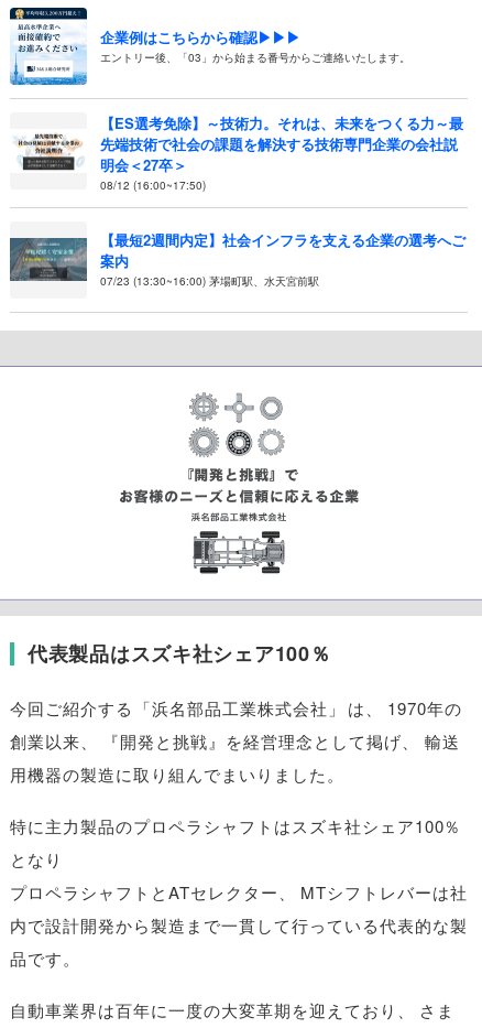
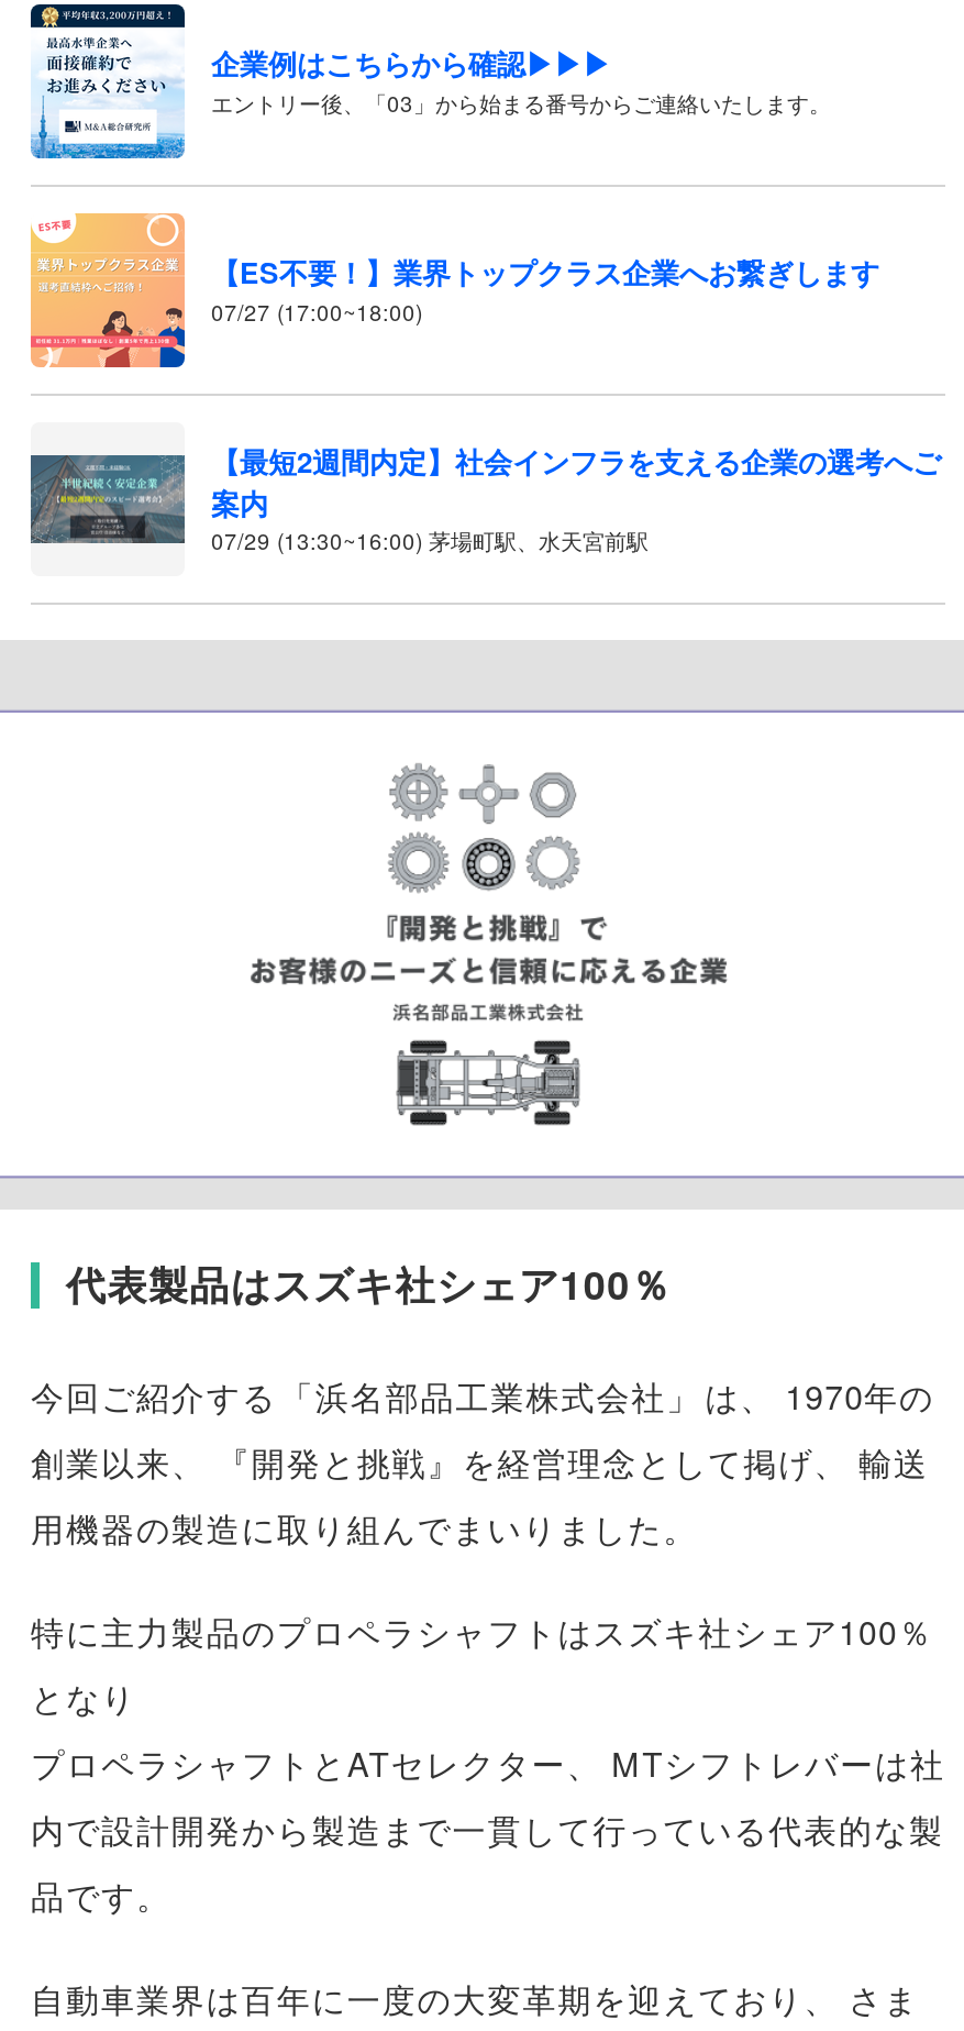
[10,112,463,192] [image] | 【ES選考免除】～技術力。それは、未来をつくる力～最 | 先端技術で社会の課題を解決する技術専門企業の会社説 | 明会＜27卒＞ | 08/12 (16:00~17:50) -> [29,211,879,369] [image] | 【ES不要！】業界トップクラス企業へお繋ぎします | 07/27 (17:00~18:00)
[100,273,319,288] 07/23 (13:30~16:00) 茅場町駅、水天宮前駅 -> [211,526,649,557] 07/29 (13:30~16:00) 茅場町駅、水天宮前駅

